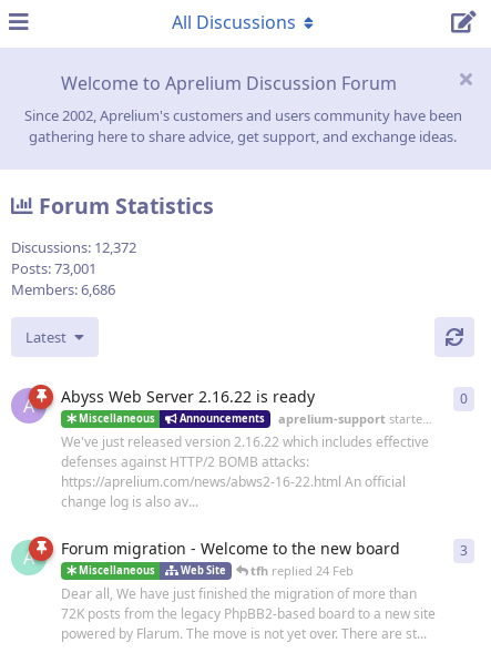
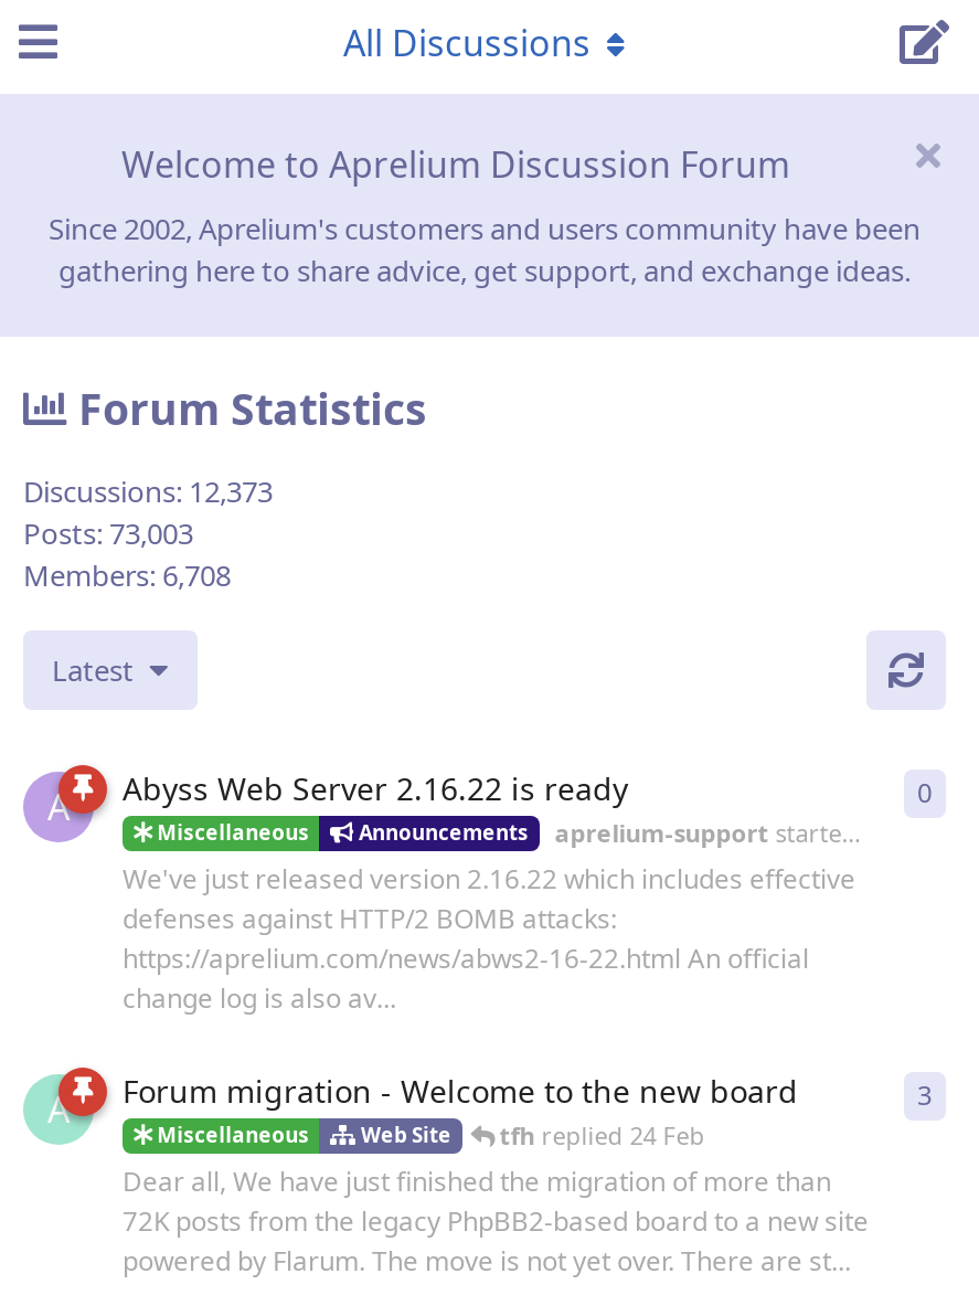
[11,237,136,257] Discussions: 12,372 -> [23,472,273,512] Discussions: 12,373
[11,259,96,278] Posts: 73,001 -> [23,514,193,554] Posts: 73,003
[11,280,115,300] Members: 6,686 -> [23,556,231,596] Members: 6,708

